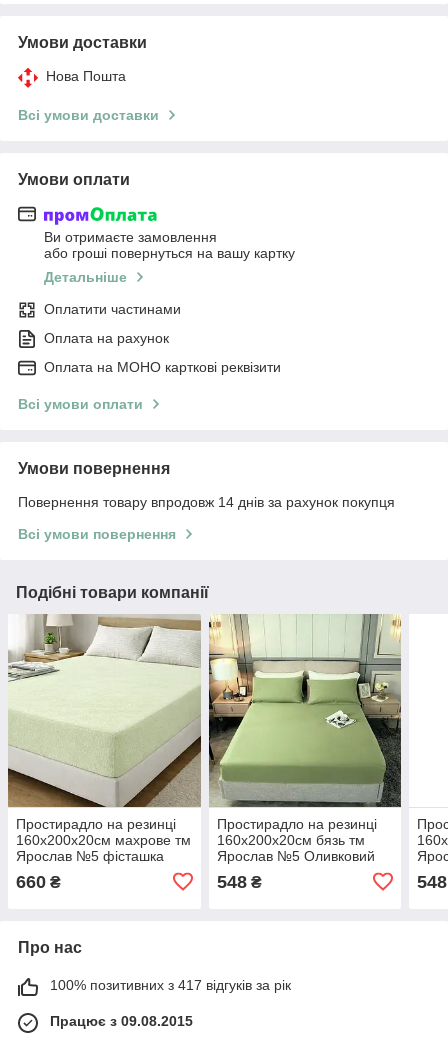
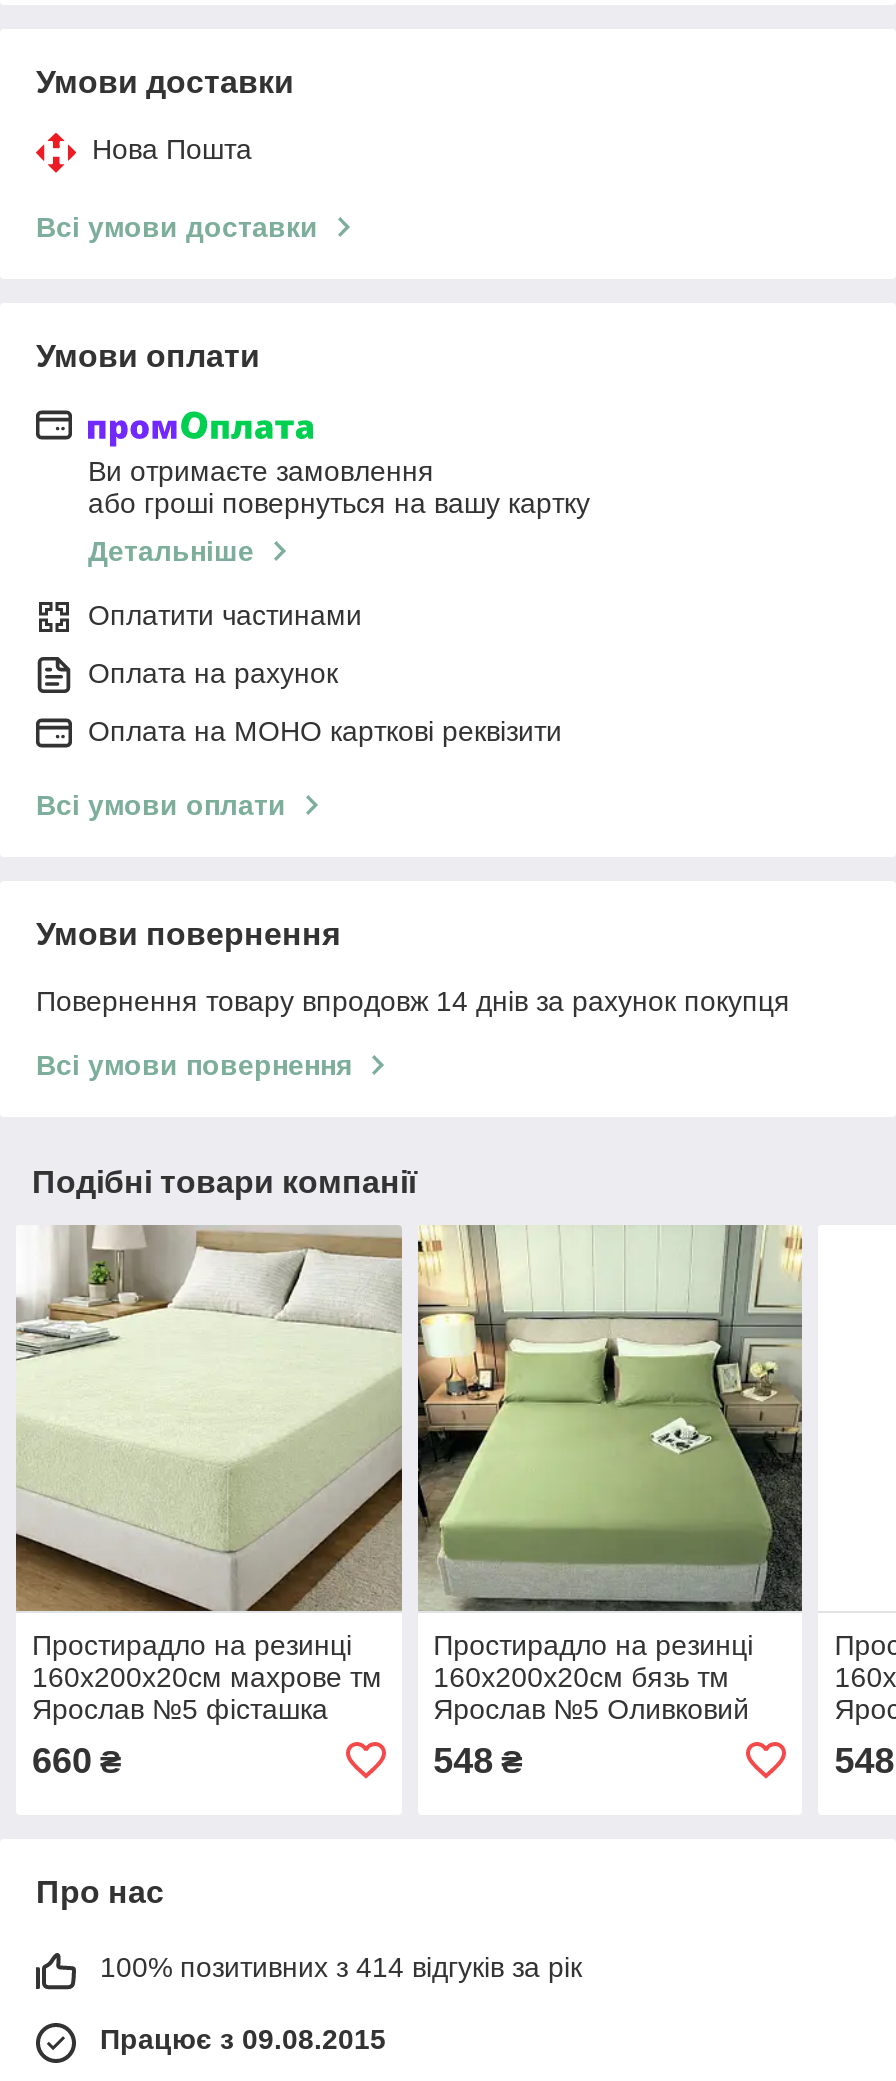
[50,977,291,993] 100% позитивних з 417 відгуків за рік -> [100,1951,582,1983] 100% позитивних з 414 відгуків за рік

